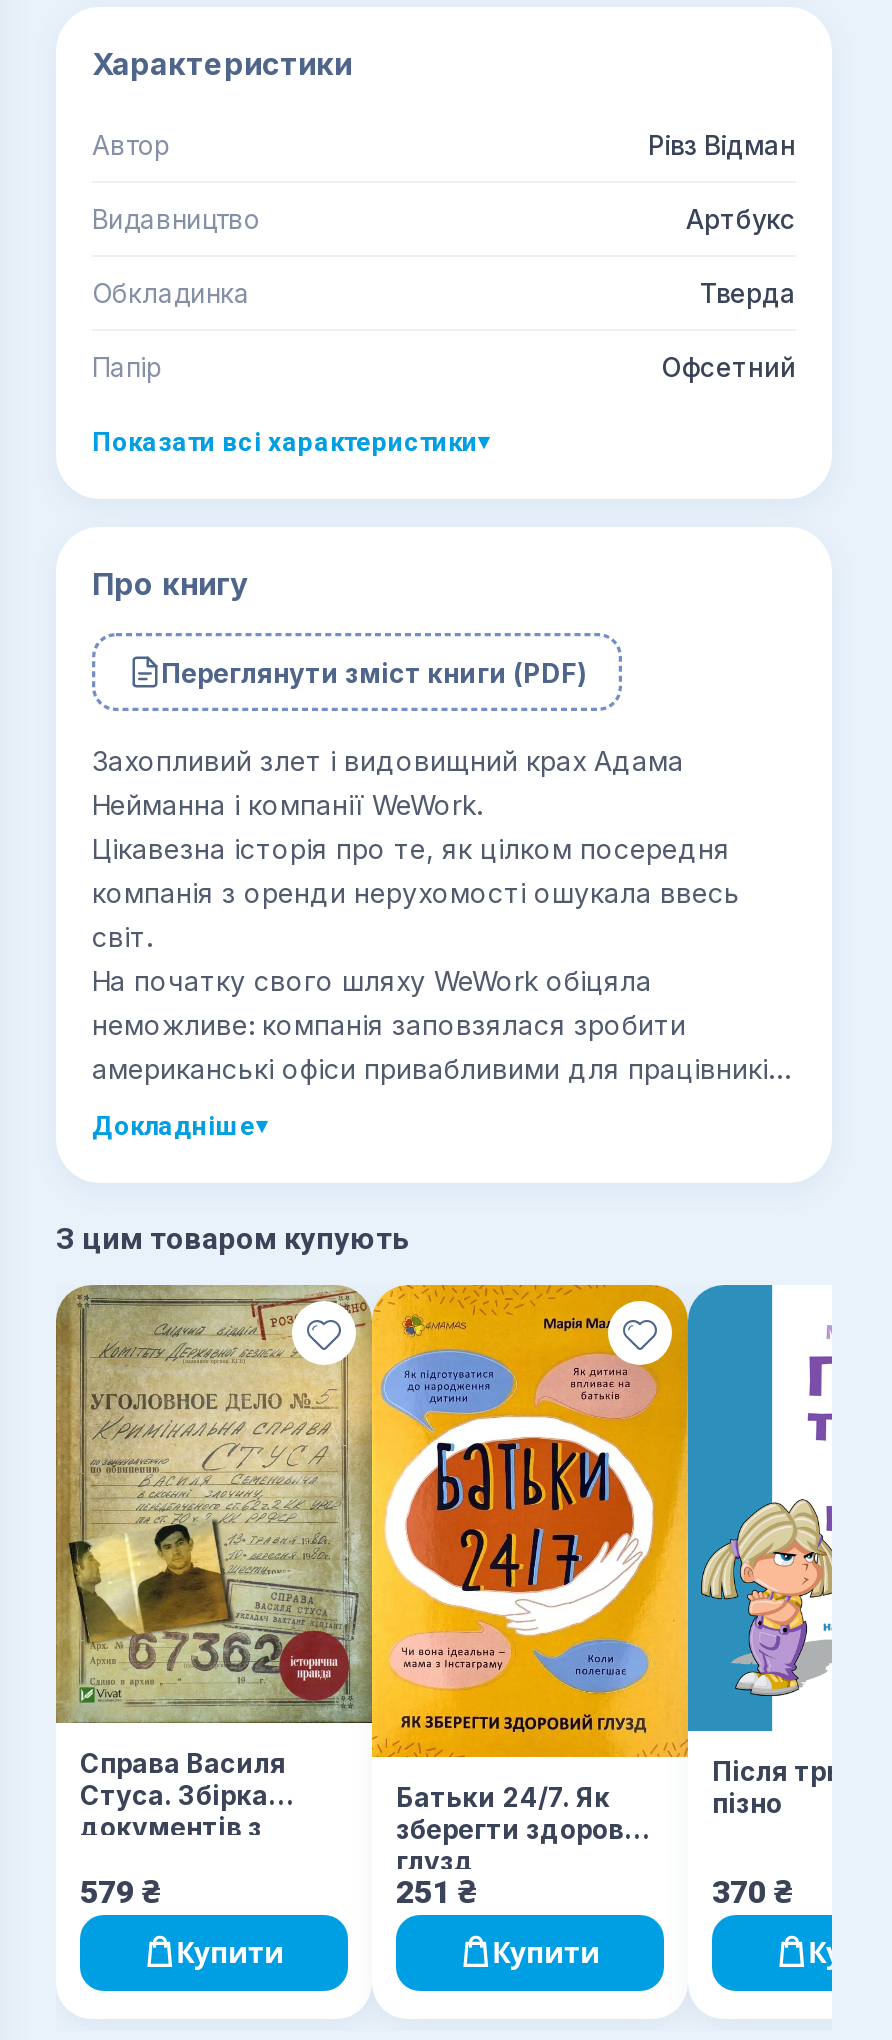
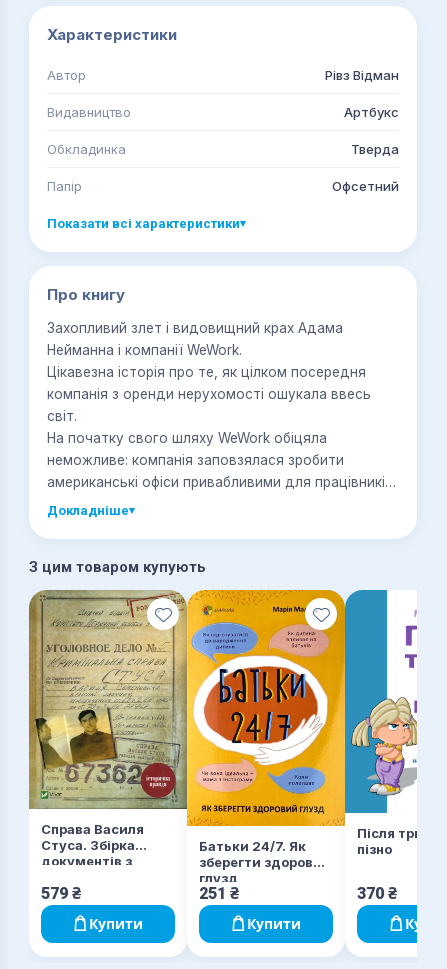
[161,656,587,688] Переглянути зміст книги (PDF) -> none

